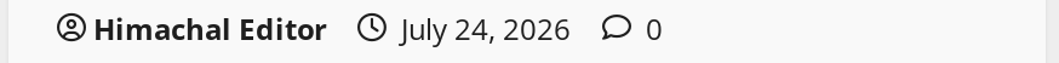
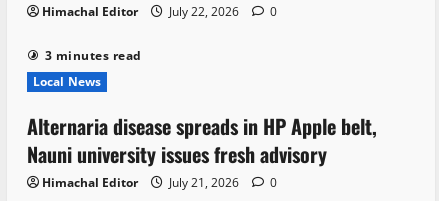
[394,8,578,49] July 24, 2026 -> [27,3,377,191] July 22, 2026 | 0 | 3 minutes read | Local News | Alternaria disease spreads in HP Apple belt, | Nauni university issues fresh advisory | Himachal Editor | July 21, 2026

